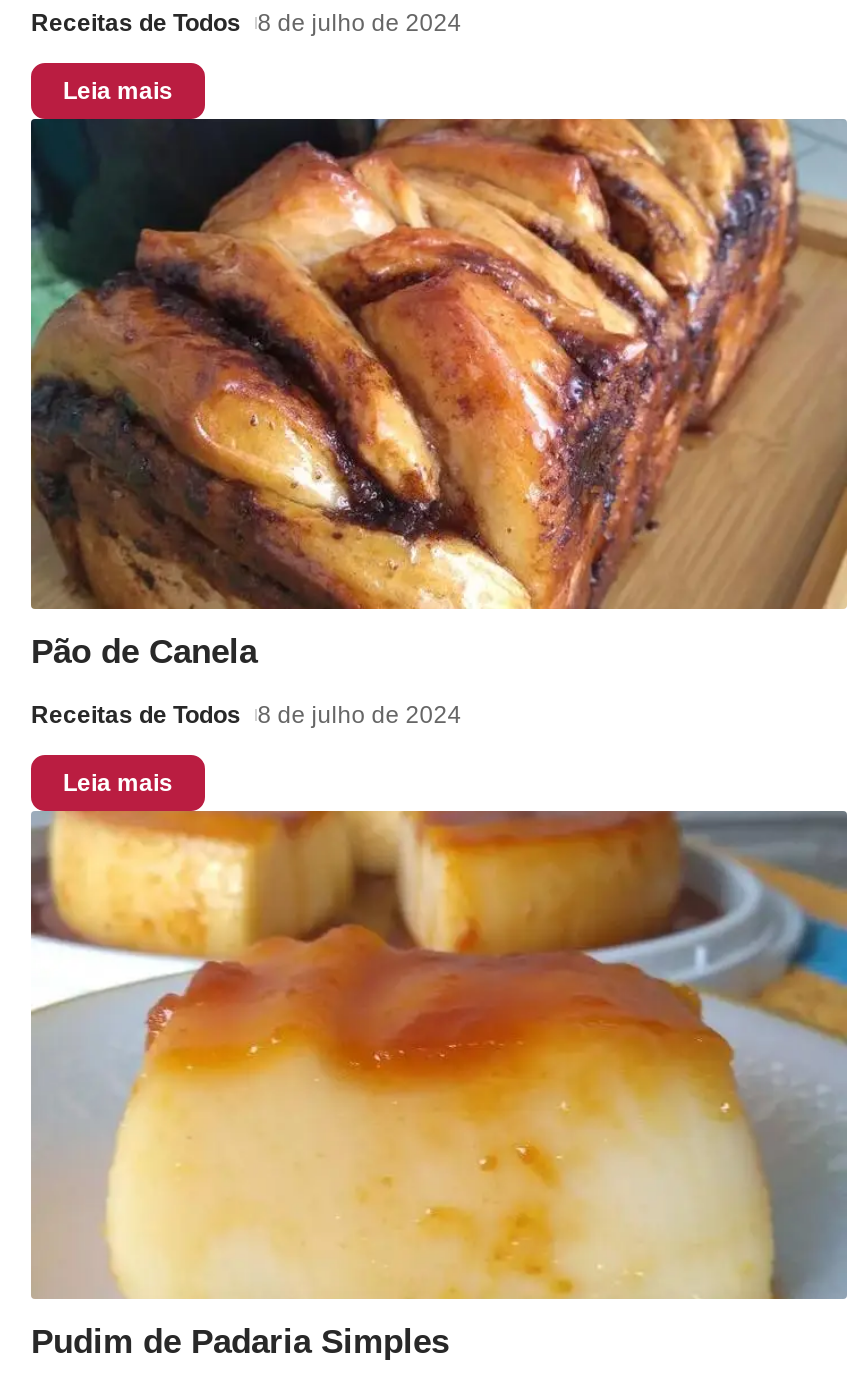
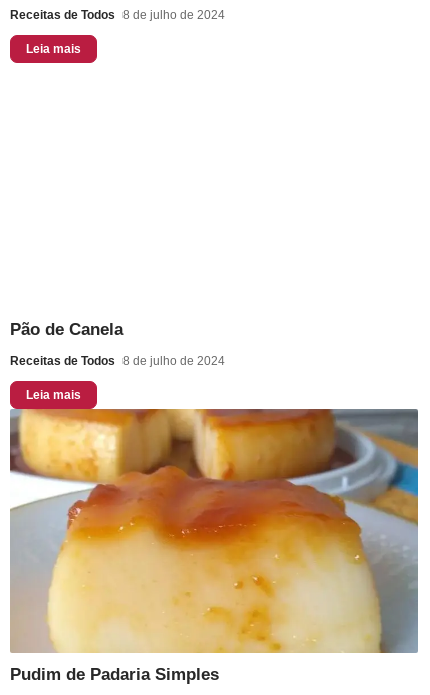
[29,117,849,611] [image] -> none

